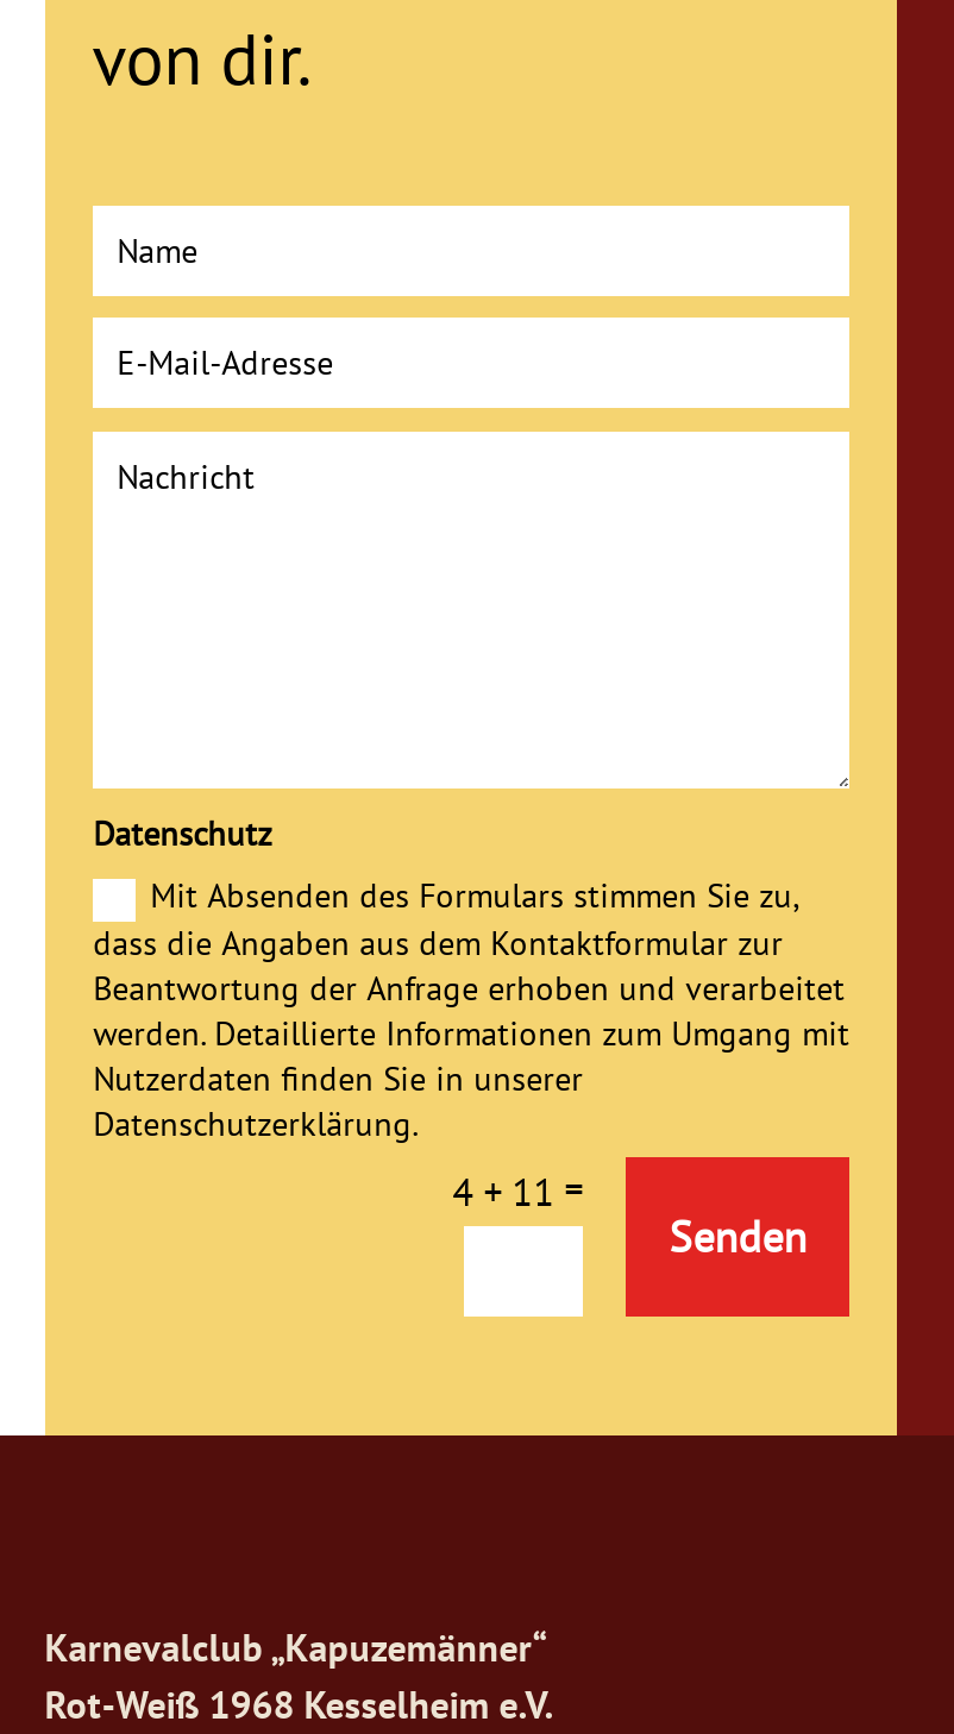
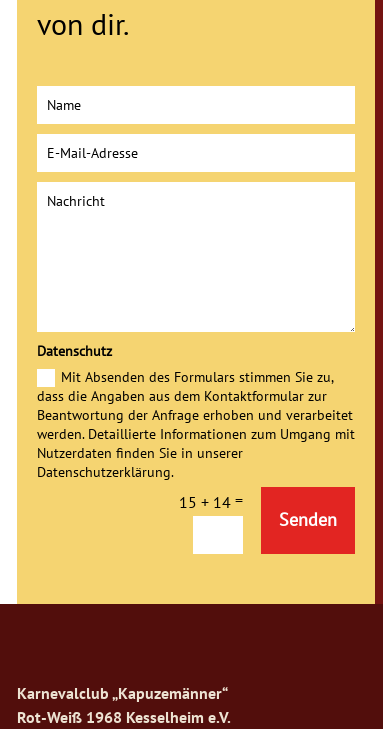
[452,1166,583,1217] 4 + 11 = -> [179,490,243,511] 15 + 14 =

